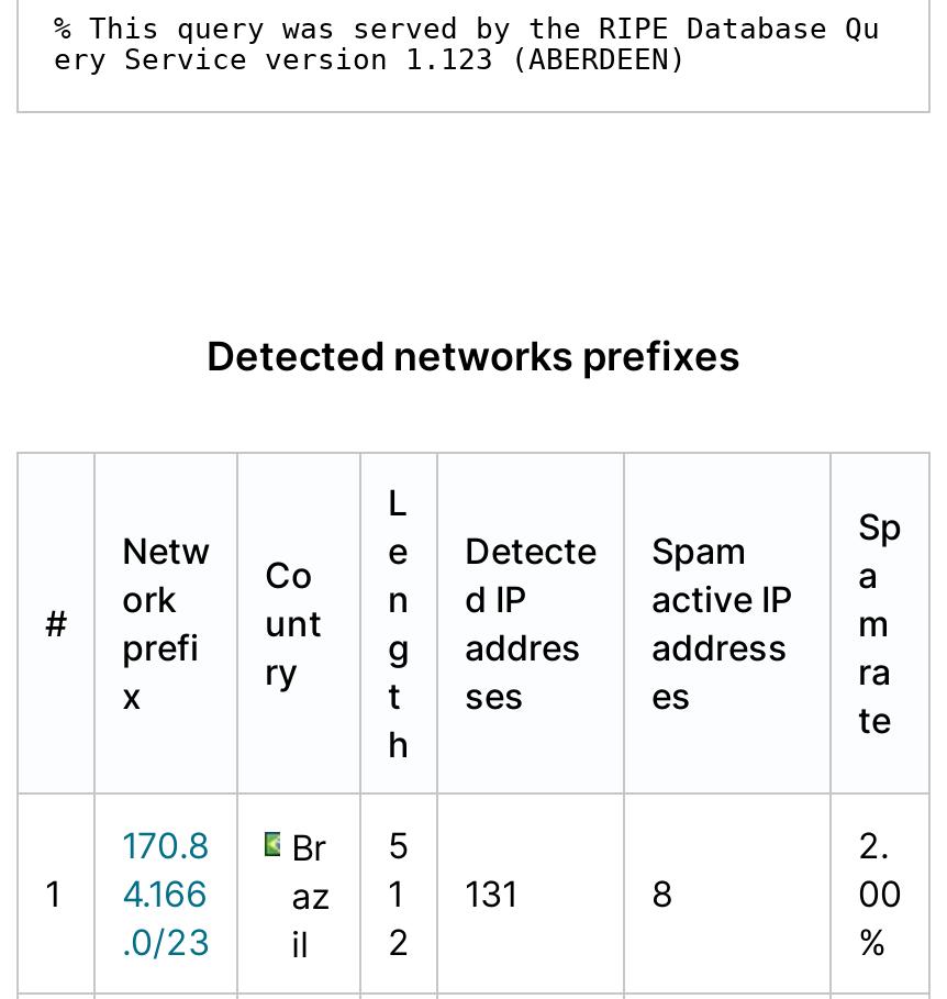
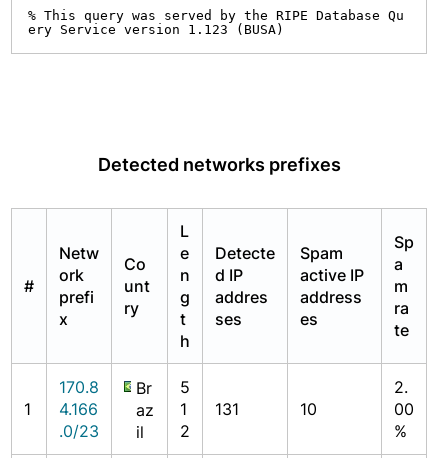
[54,43,687,76] ery Service version 1.123 (ABERDEEN) -> [28,22,284,37] ery Service version 1.123 (BUSA)
[651,872,673,915] 8 -> [300,399,317,419] 10

